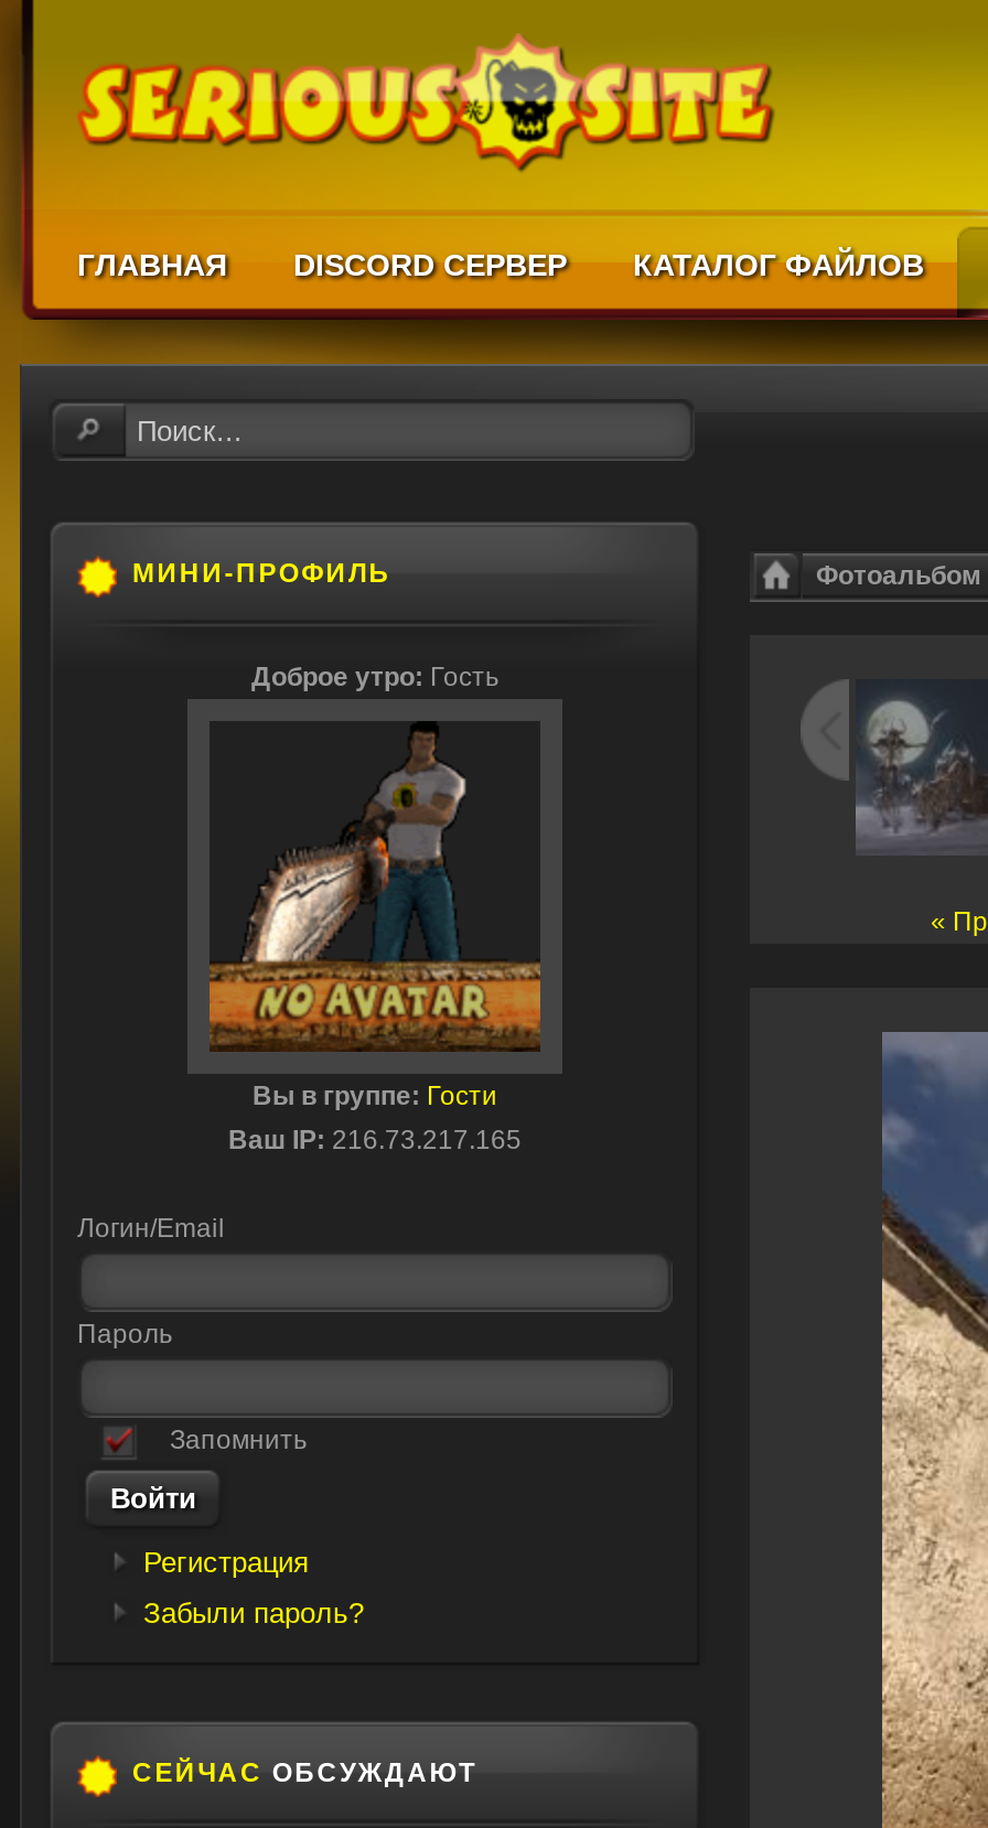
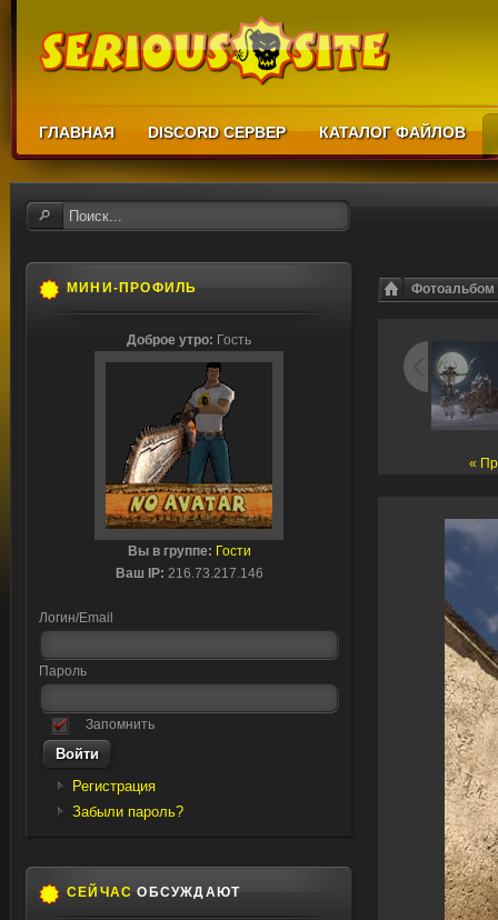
[228,1125,522,1155] Ваш IP: 216.73.217.165 -> [115,566,263,581] Ваш IP: 216.73.217.146

